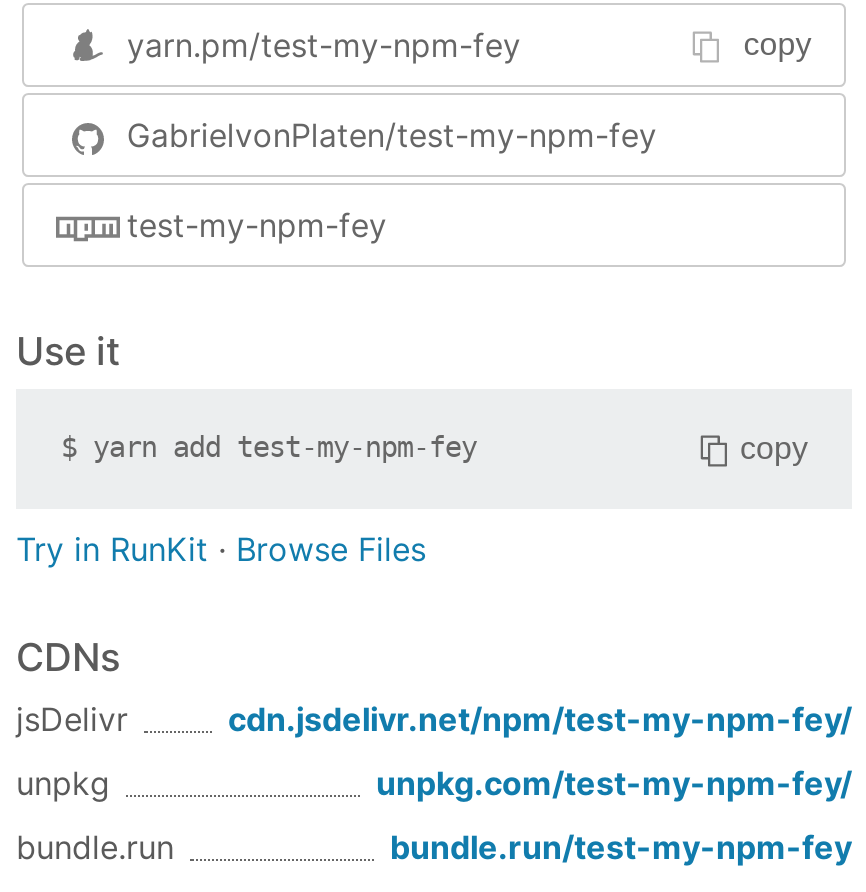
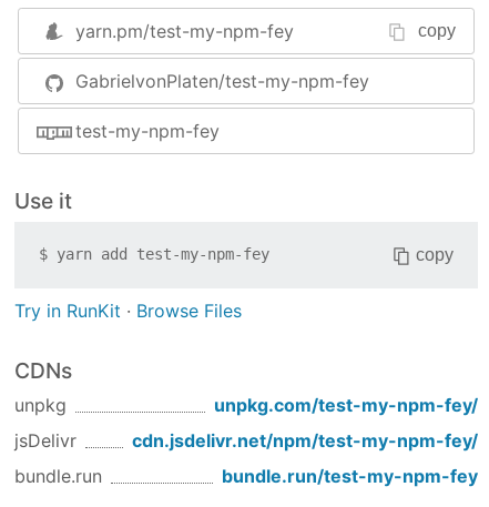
moved [16,698,852,738] -> [14,429,478,451]: jsDelivr | cdn.jsdelivr.net/npm/test-my-npm-fey/
moved [16,762,852,802] -> [14,393,478,415]: unpkg | unpkg.com/test-my-npm-fey/

